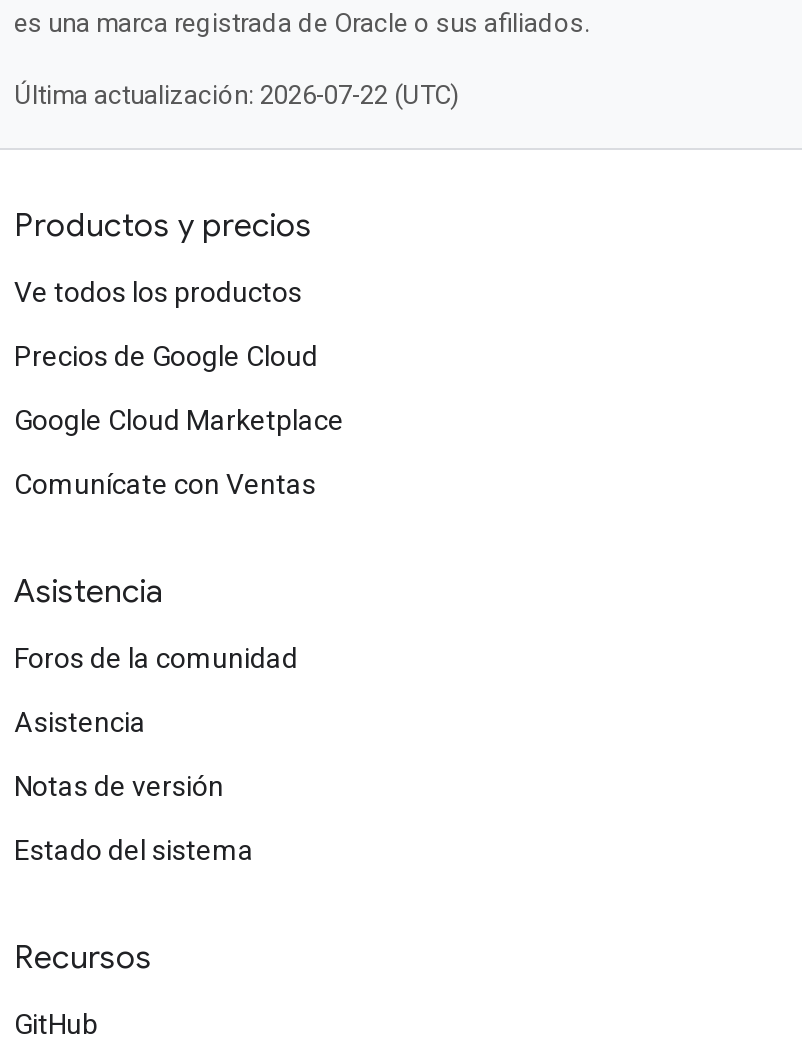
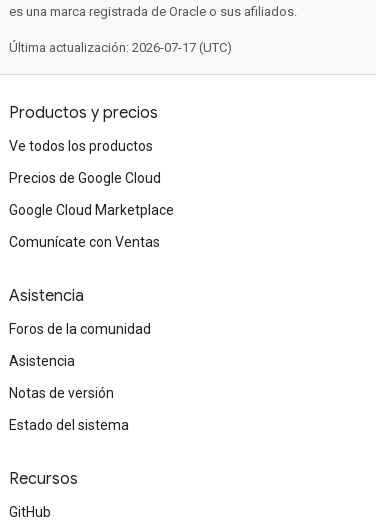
[14,80,460,110] Última actualización: 2026-07-22 (UTC) -> [9,40,232,55] Última actualización: 2026-07-17 (UTC)

